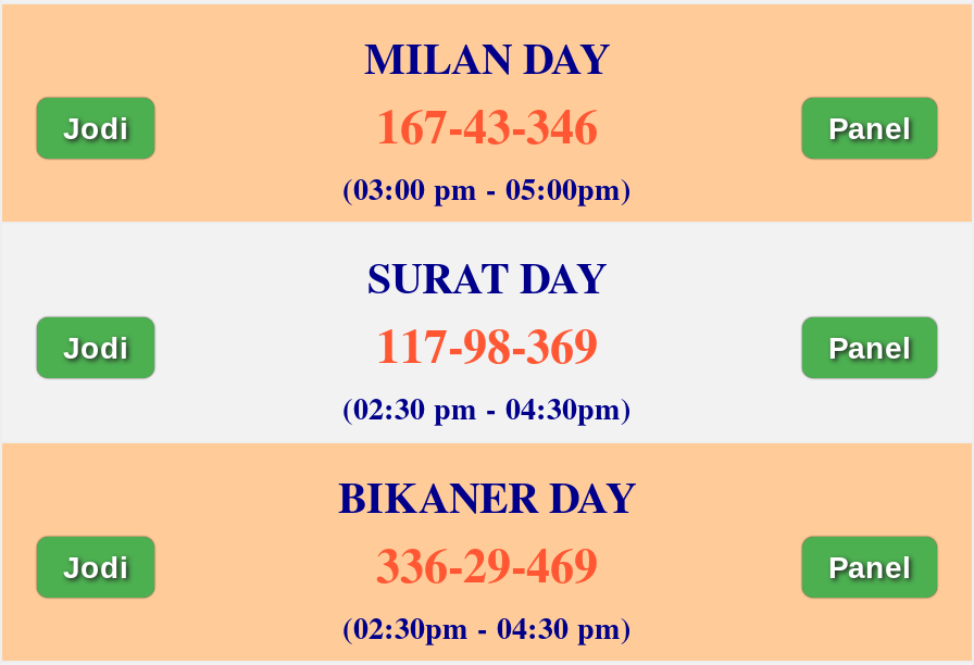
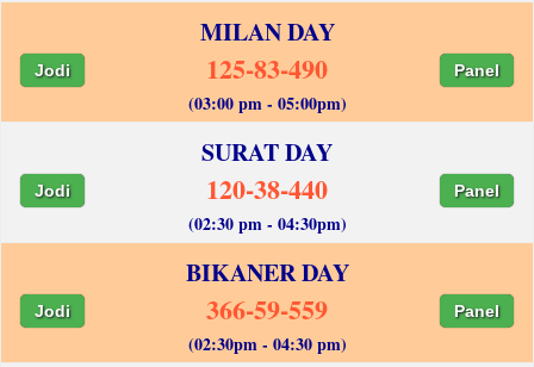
[376,89,598,161] 167-43-346 -> [206,49,328,88] 125-83-490
[376,308,598,380] 117-98-369 -> [206,169,328,208] 120-38-440
[376,528,598,600] 336-29-469 -> [206,289,328,329] 366-59-559

